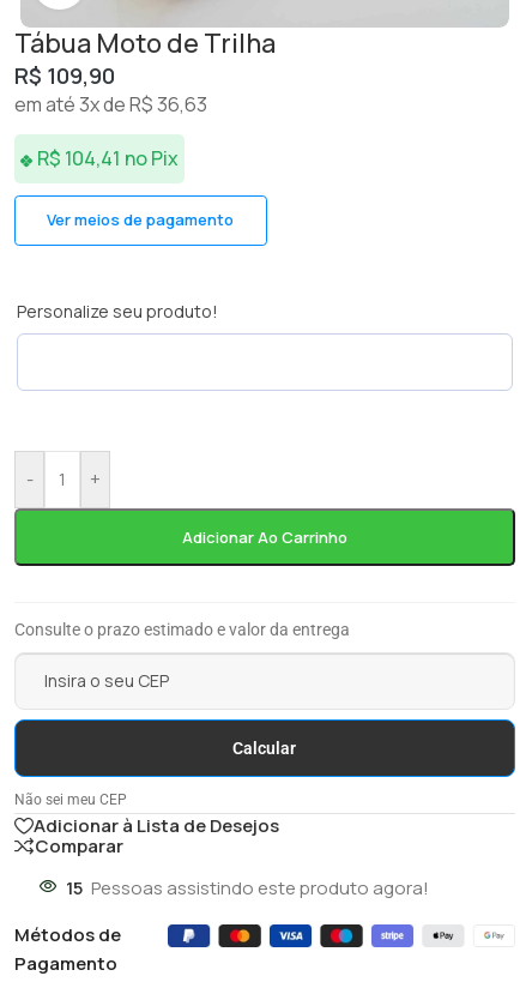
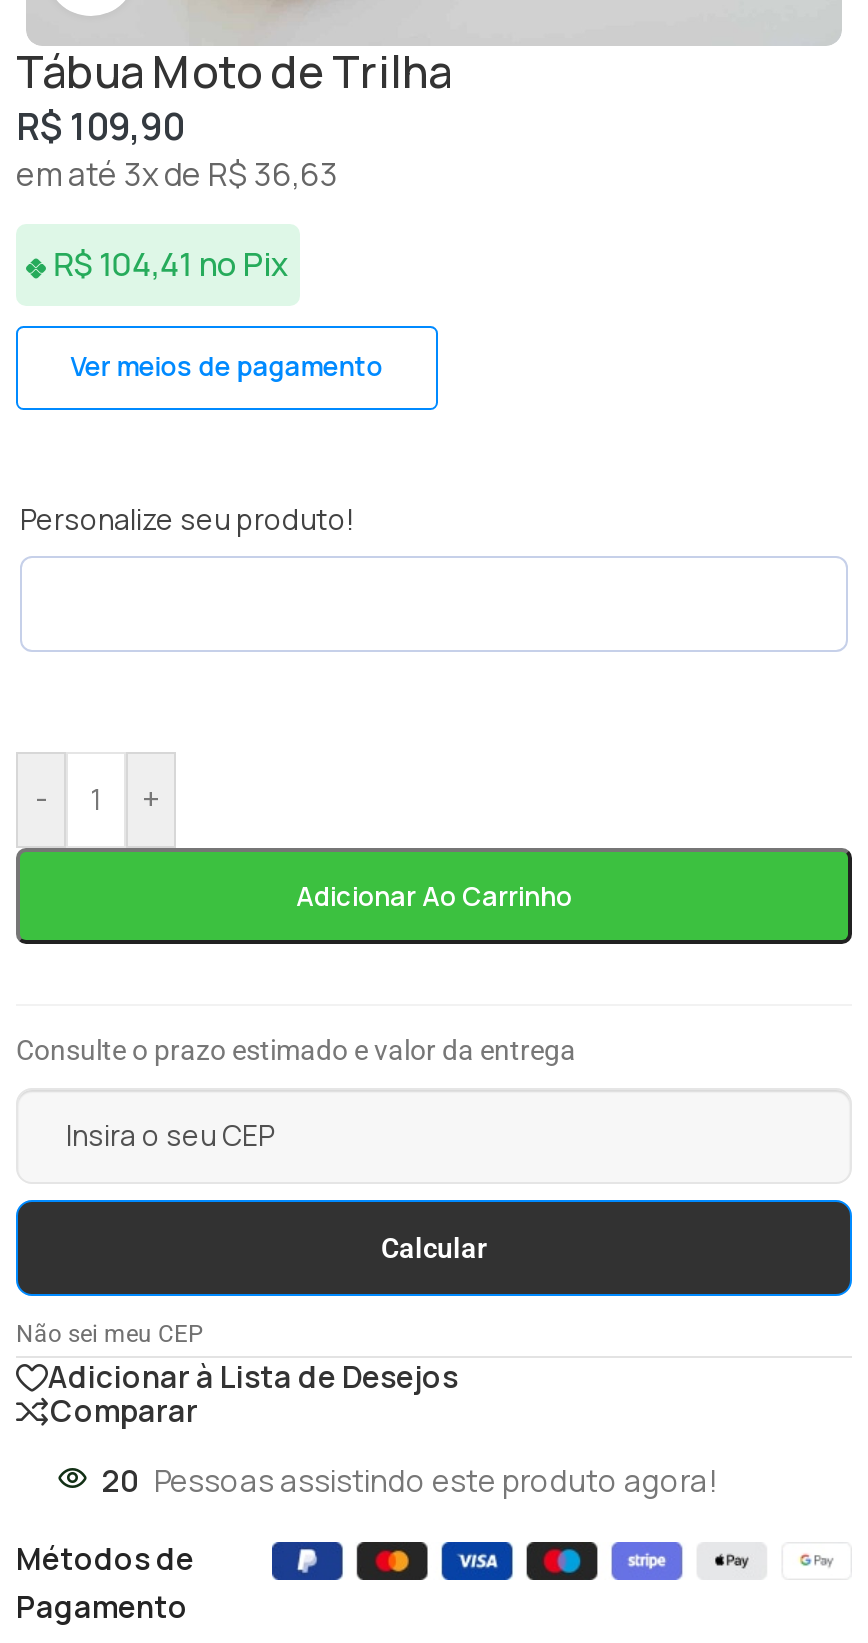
[66,875,429,900] 15 Pessoas assistindo este produto agora! -> [102,1459,718,1501] 20 Pessoas assistindo este produto agora!

